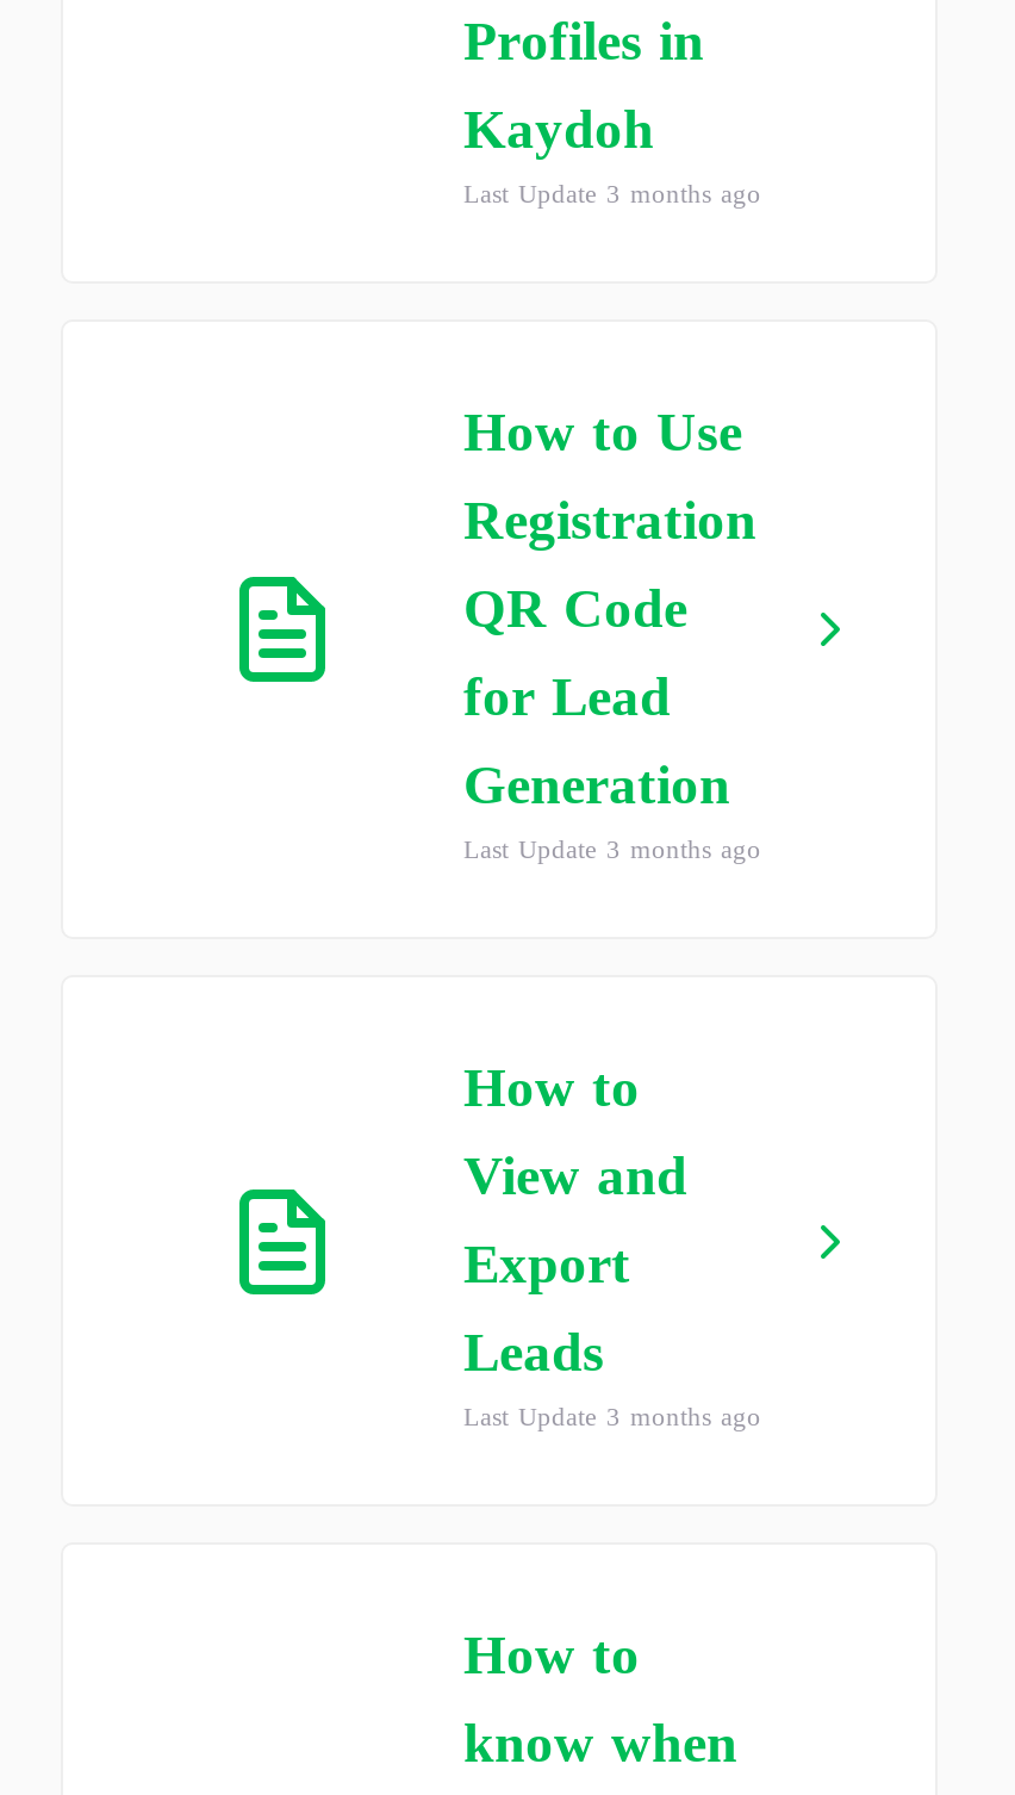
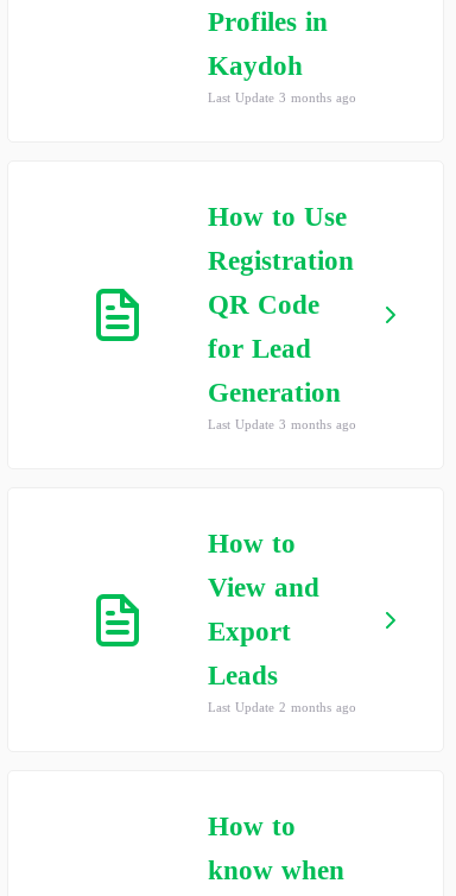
[463,1402,761,1430] Last Update 3 months ago -> [208,700,356,714] Last Update 2 months ago

